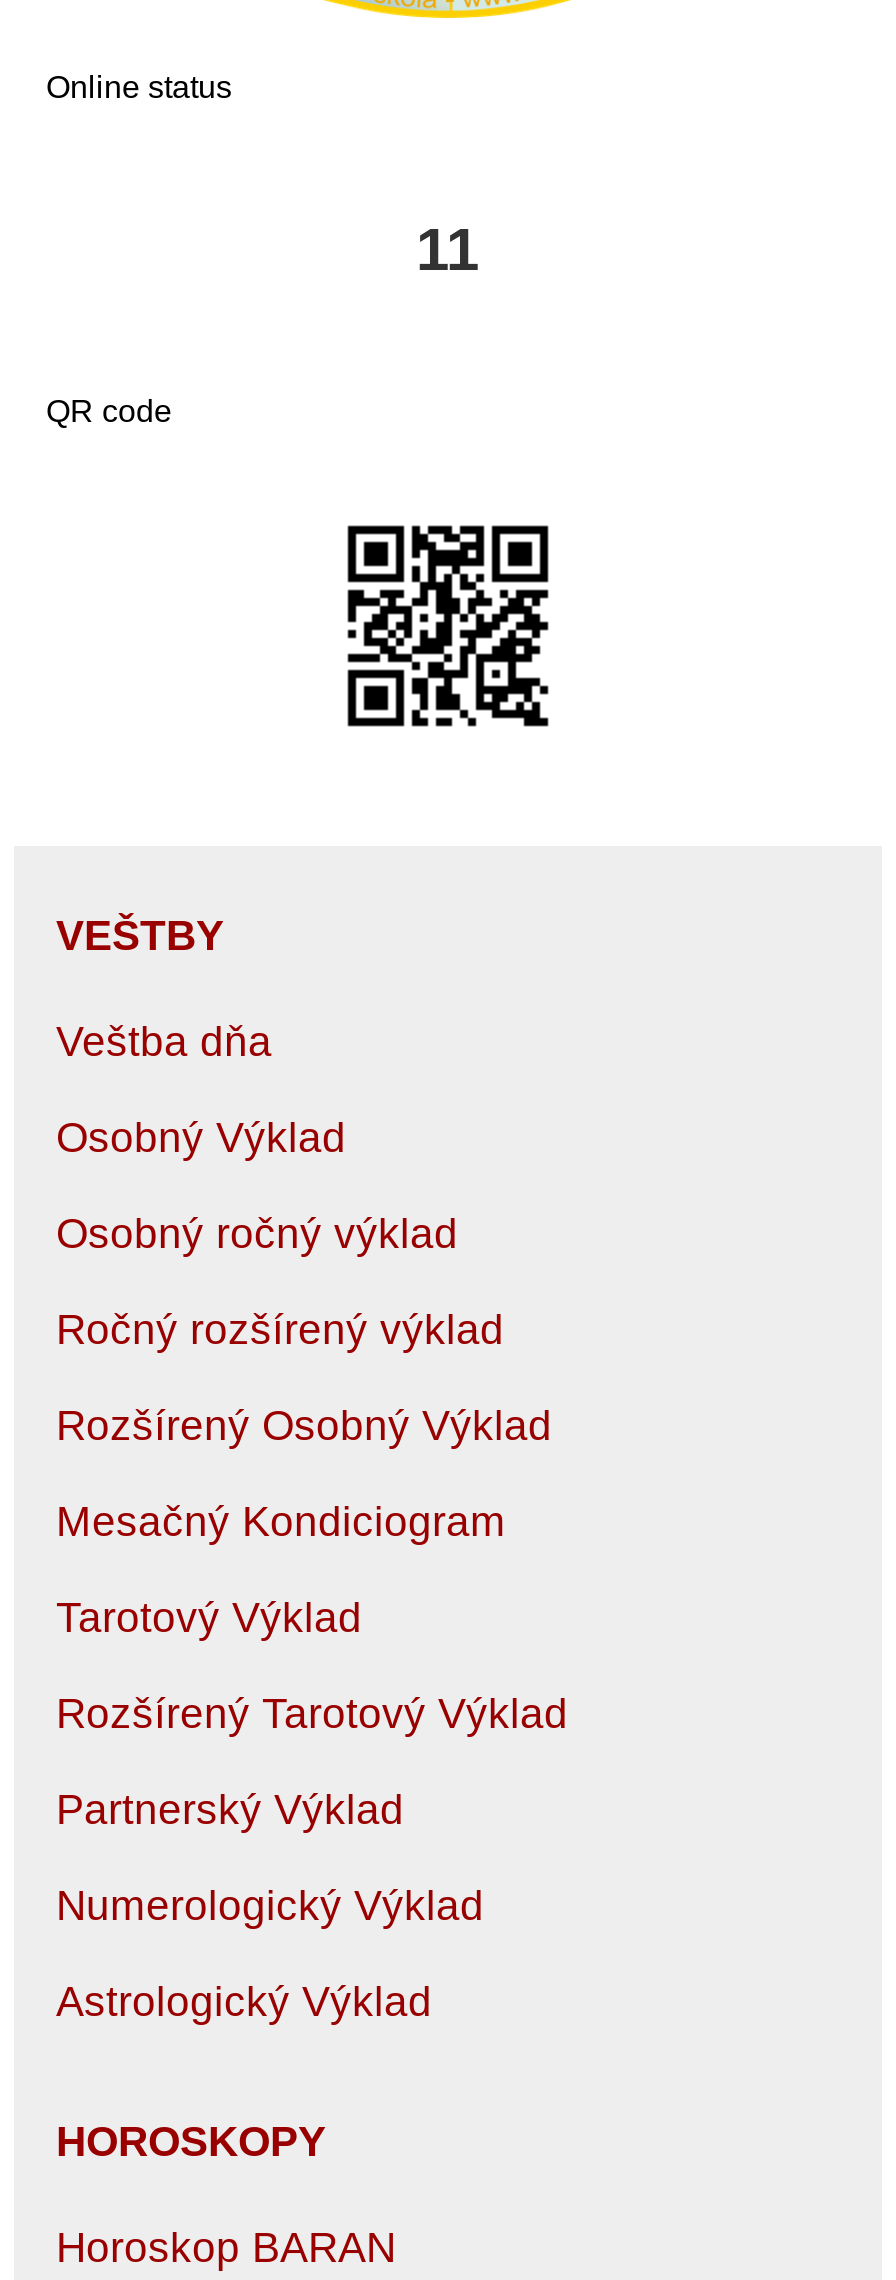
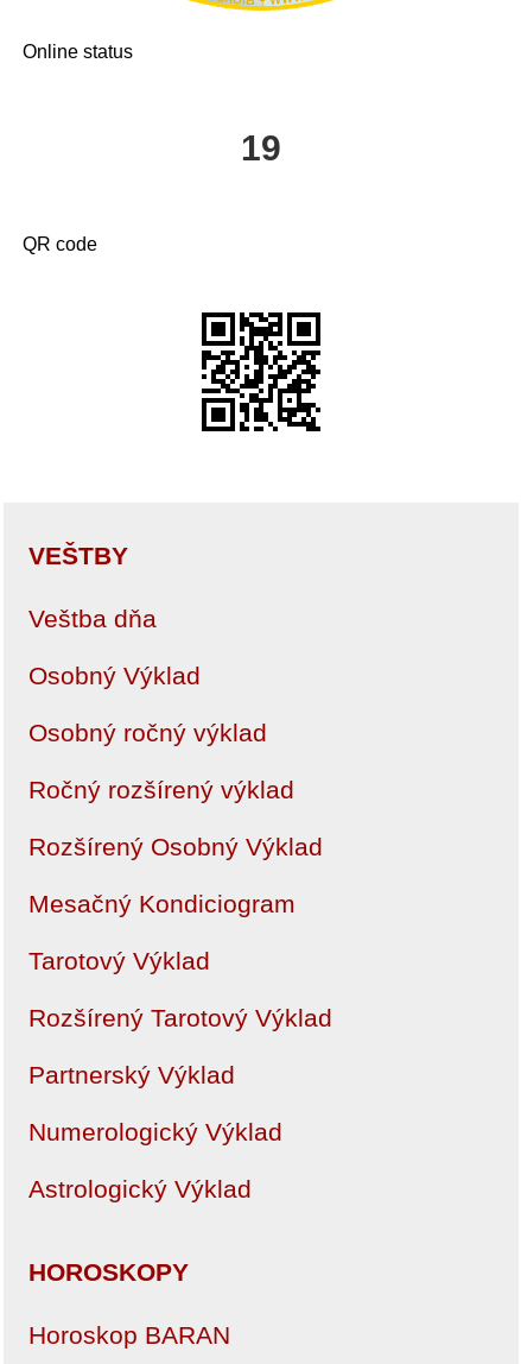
[416,216,480,282] 11 -> [241,128,281,168] 19

